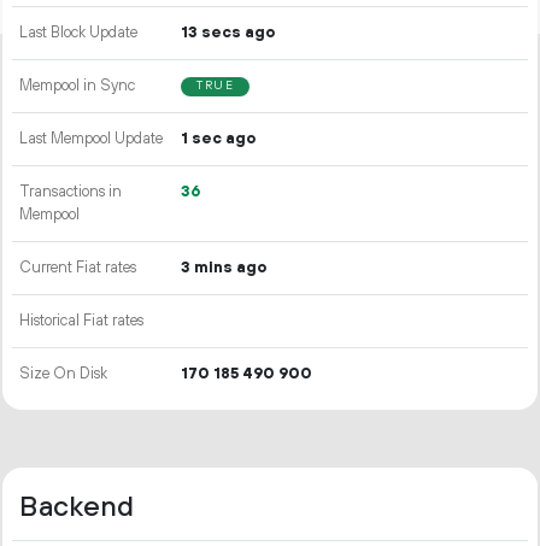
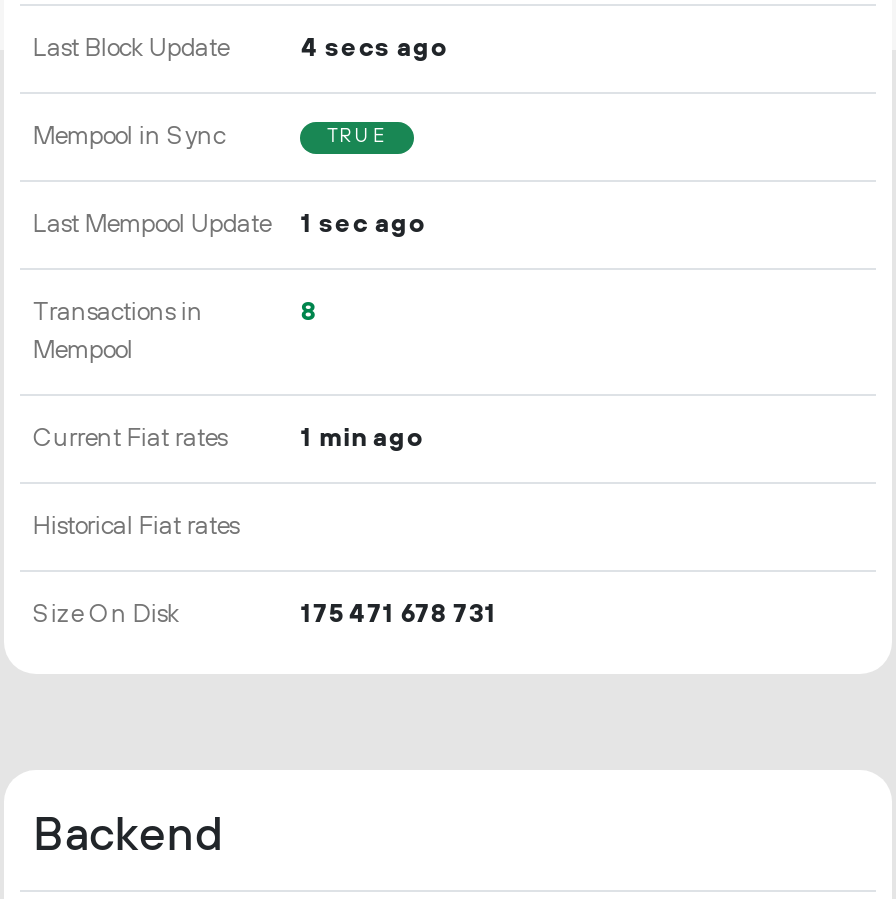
[181,23,275,42] 13 secs ago -> [301,32,447,64] 4 secs ago
[181,182,201,201] 36 -> [301,296,317,328] 8
[181,258,267,277] 3 mins ago -> [301,422,423,454] 1 min ago
[181,364,313,383] 170 185 490 900 -> [301,598,497,630] 175 471 678 731

